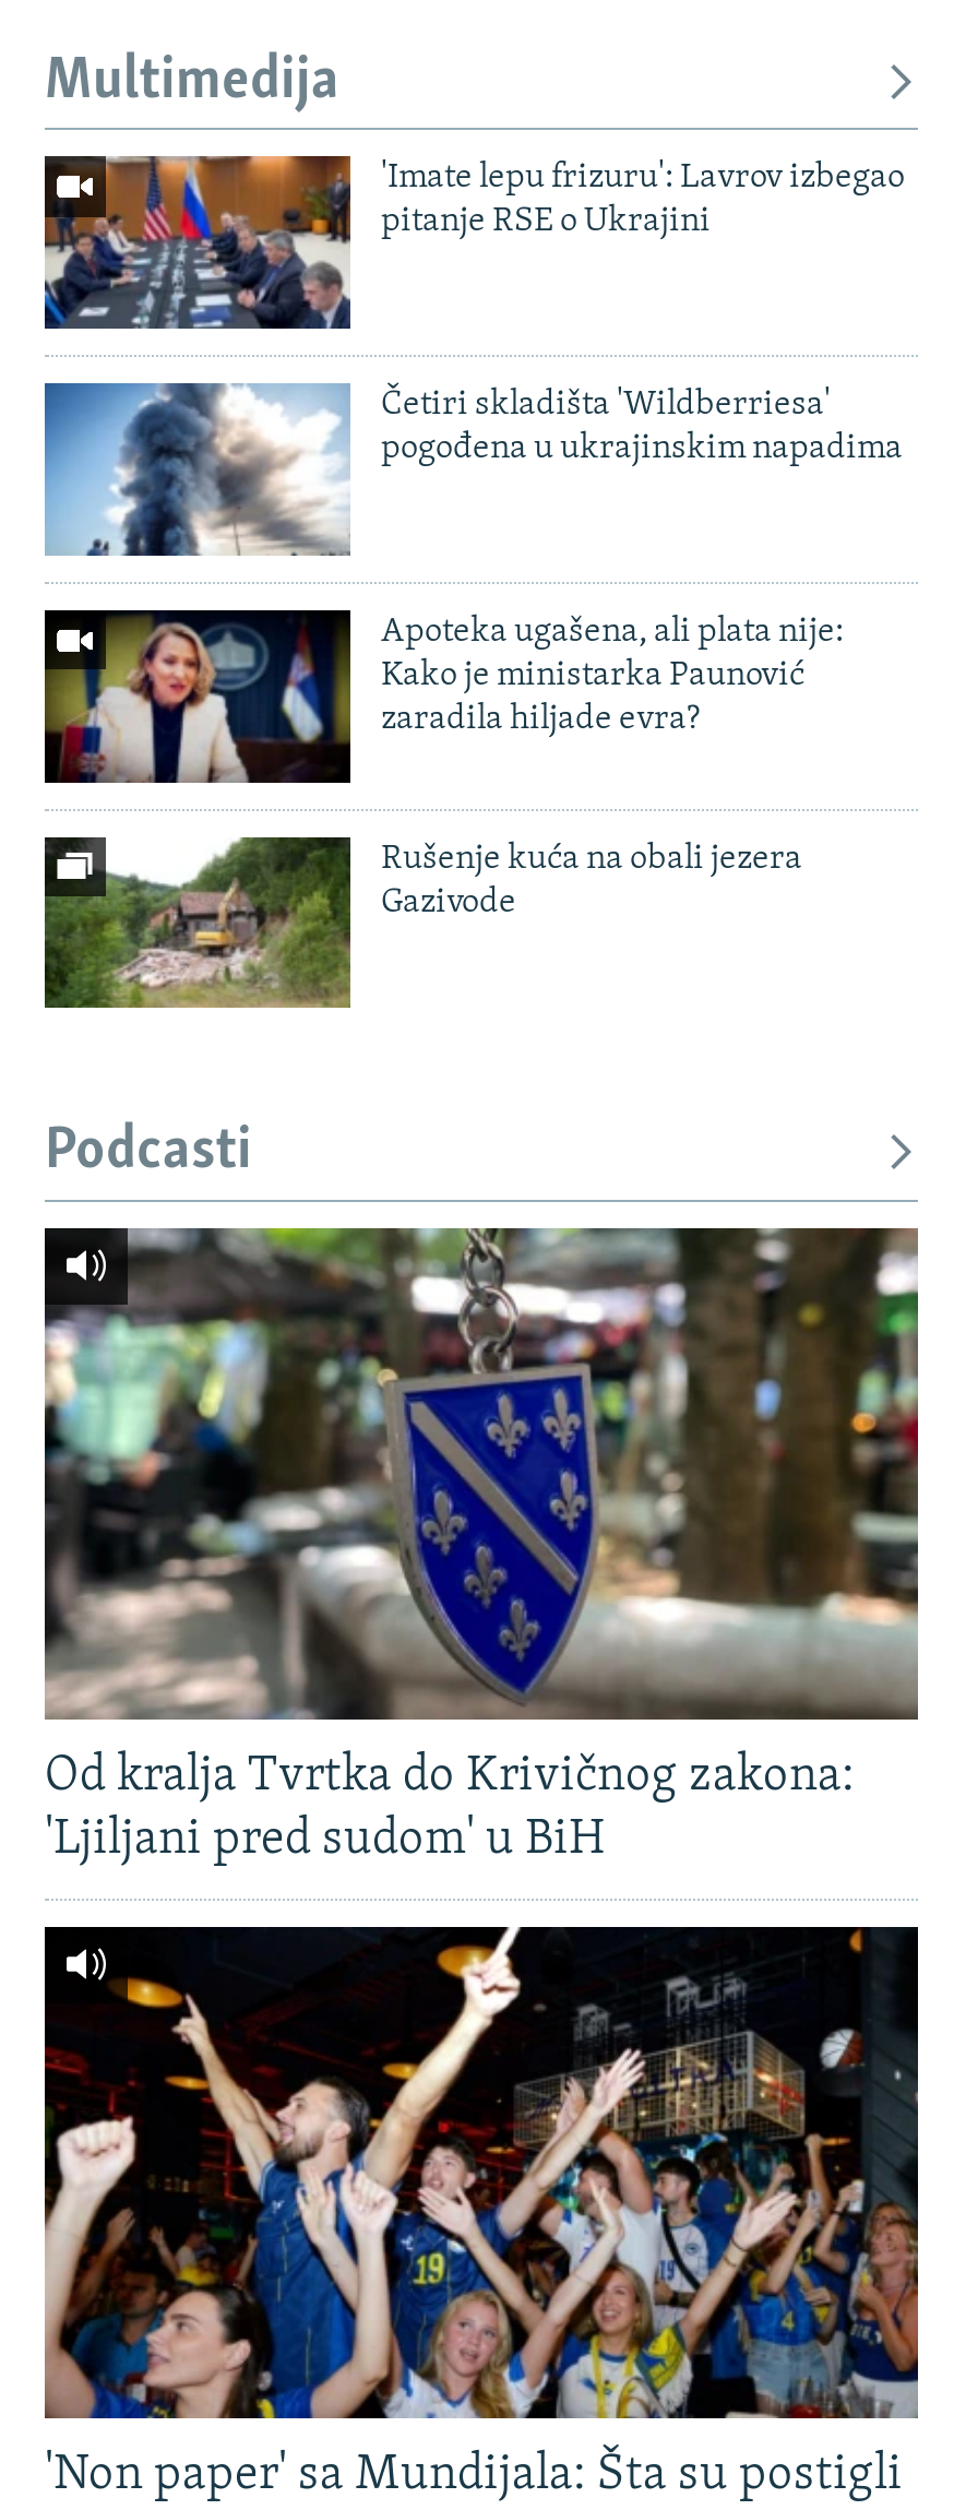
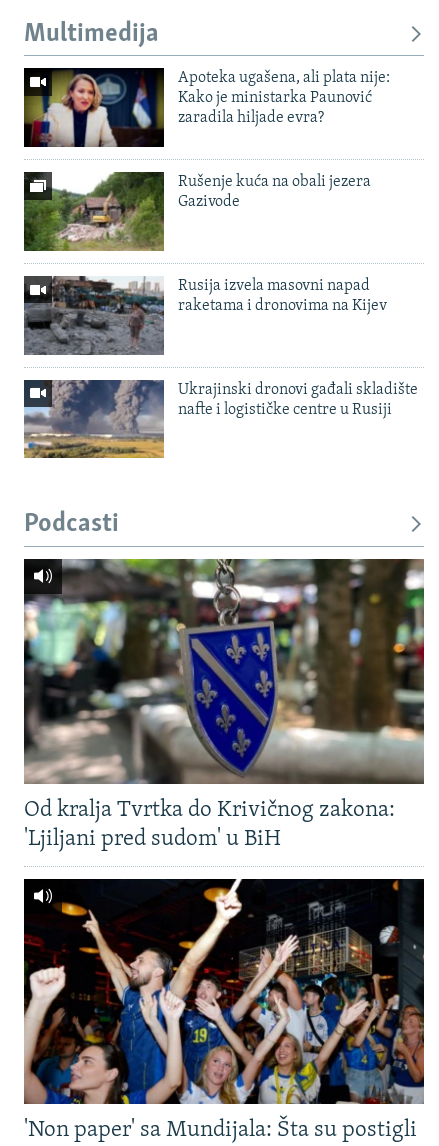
[43,154,905,331] [image] | 'Imate lepu frizuru': Lavrov izbegao | pitanje RSE o Ukrajini -> none
[43,381,903,558] [image] | Četiri skladišta 'Wildberriesa' | pogođena u ukrajinskim napadima -> none
moved [45,608,844,919] -> [24,67,390,210]: [image] | Apoteka ugašena, ali plata nije: | Kako je ministarka Paunović | zaradila hiljade evra? | Rušenje kuća na obali jezera | Gazivode
moved [43,835,355,1012] -> [23,171,166,252]: [image]
none -> [23,275,387,356] [image] | Rusija izvela masovni napad | raketama i dronovima na Kijev
none -> [23,379,418,459] [image] | Ukrajinski dronovi gađali skladište | nafte i logističke centre u Rusiji

